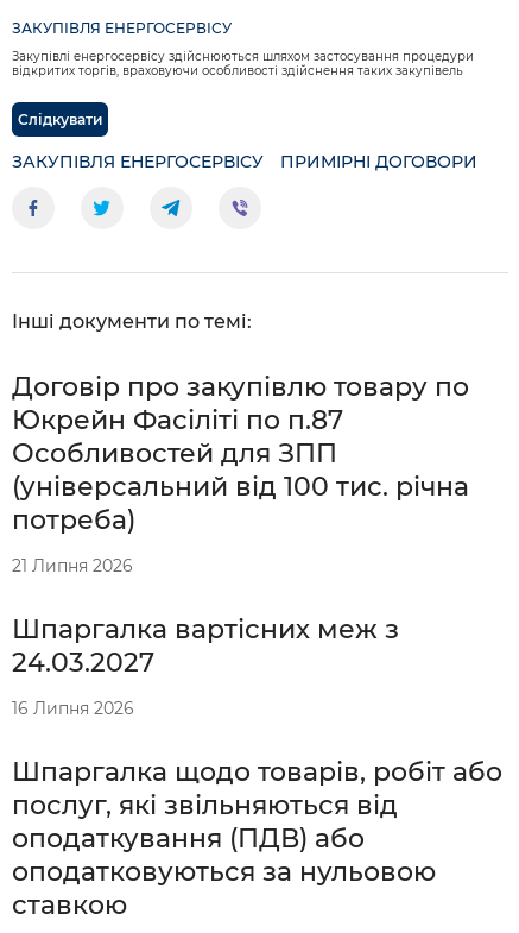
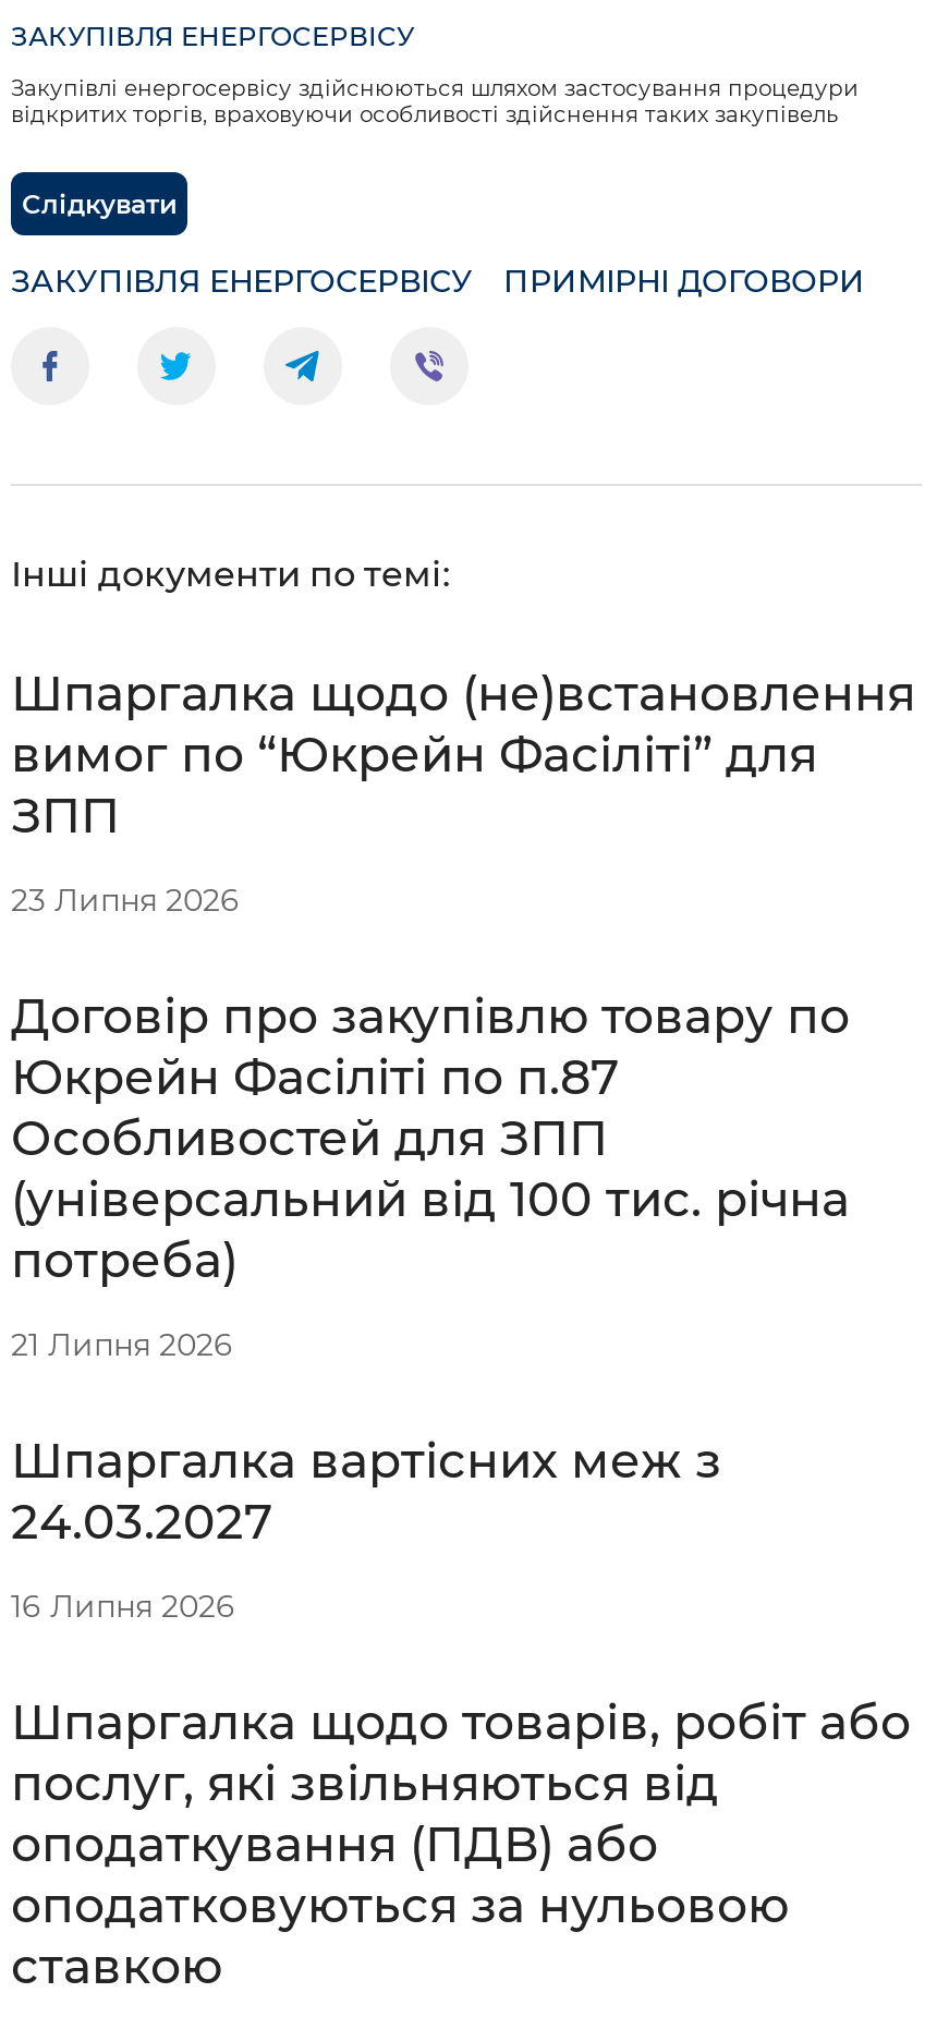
none -> [11,665,915,920] Шпаргалка щодо (не)встановлення | вимог по “Юкрейн Фасіліті” для | ЗПП | 23 Липня 2026

